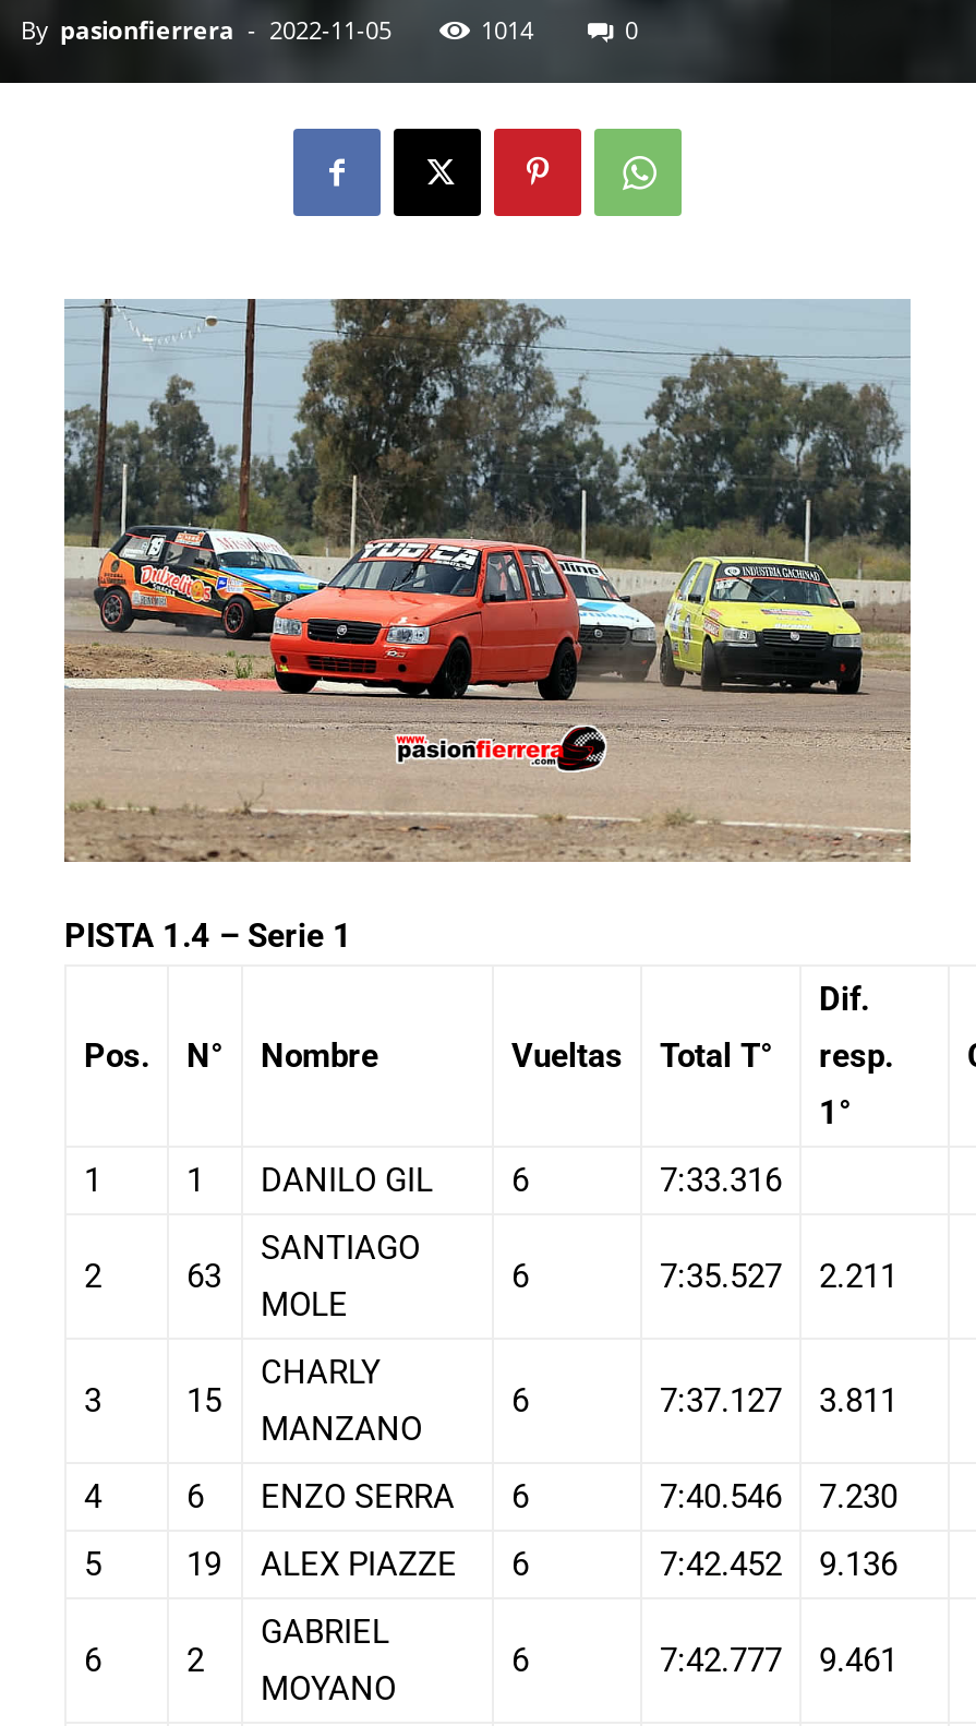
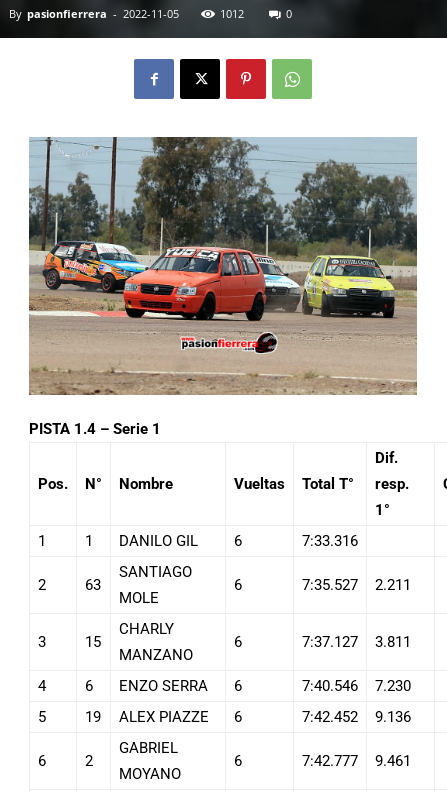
[481,13,533,46] 1014 -> [220,6,244,21] 1012

